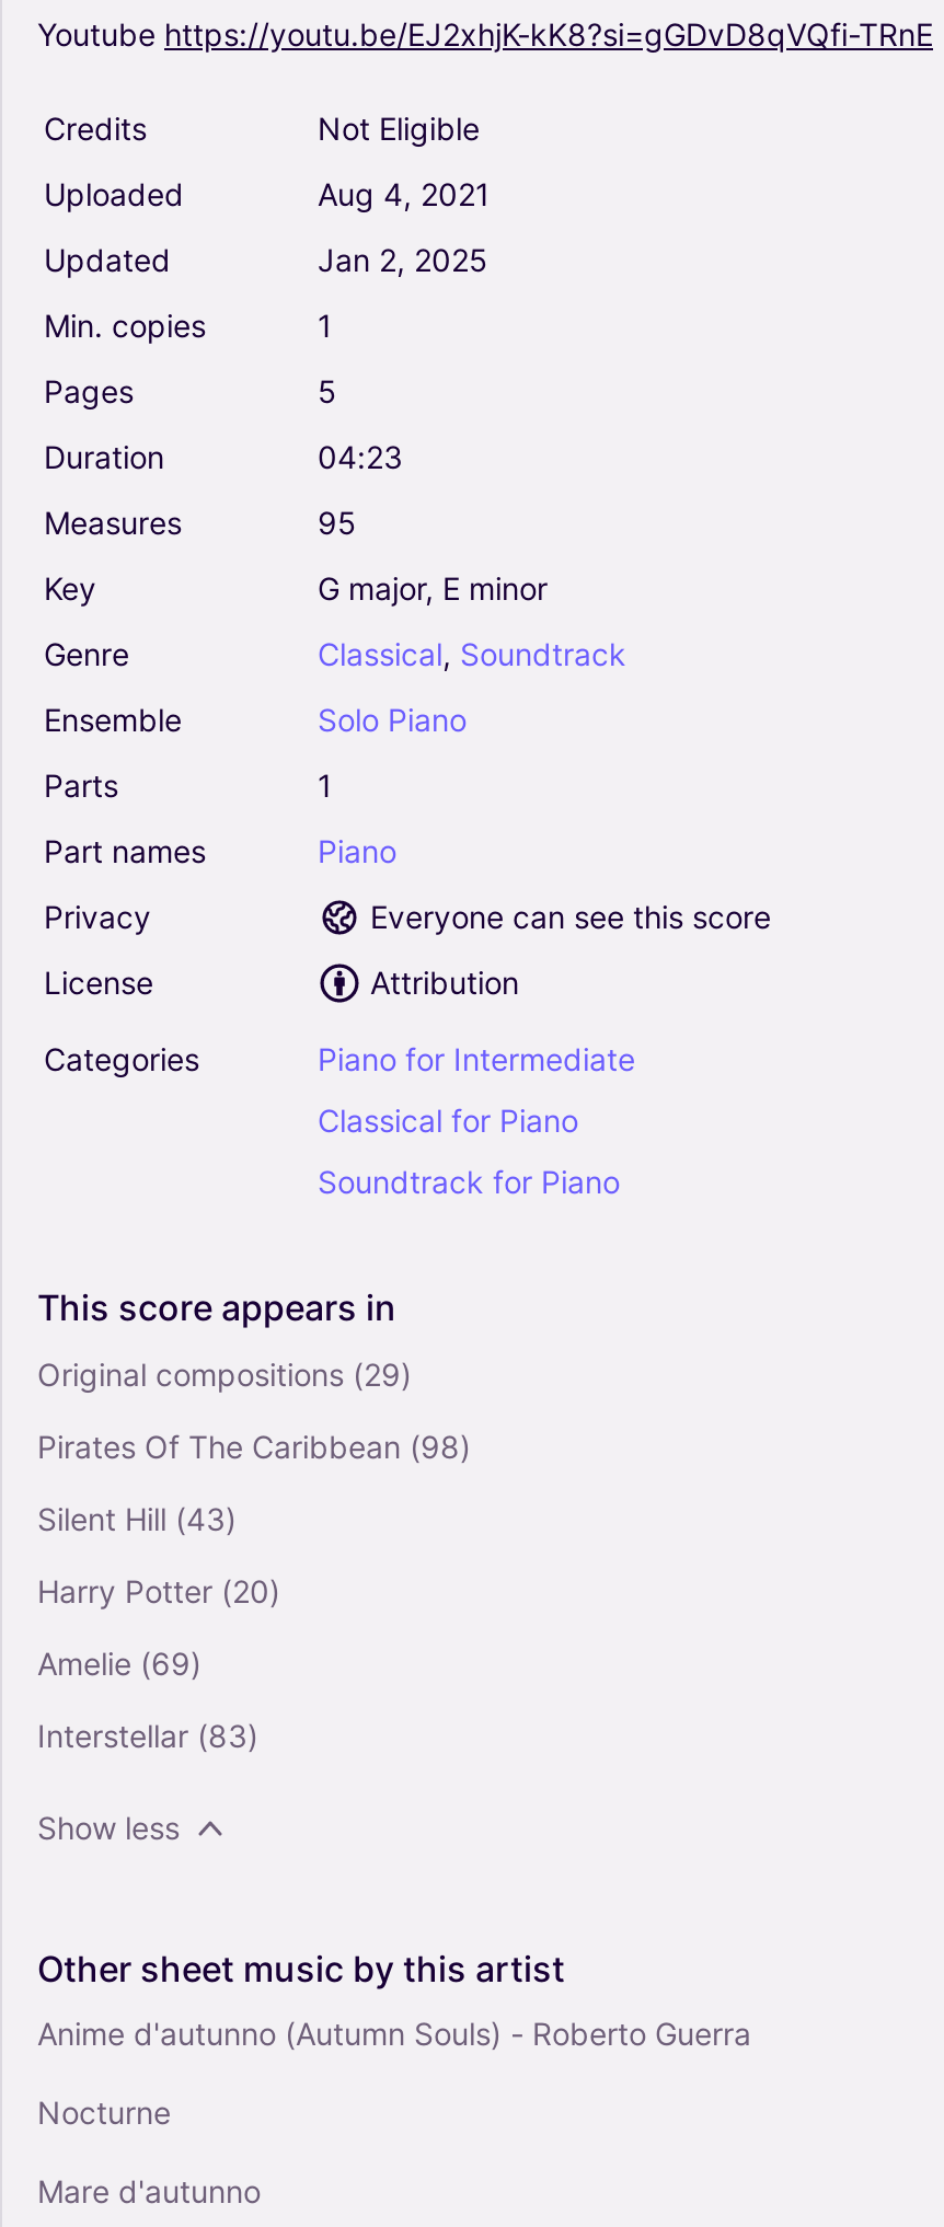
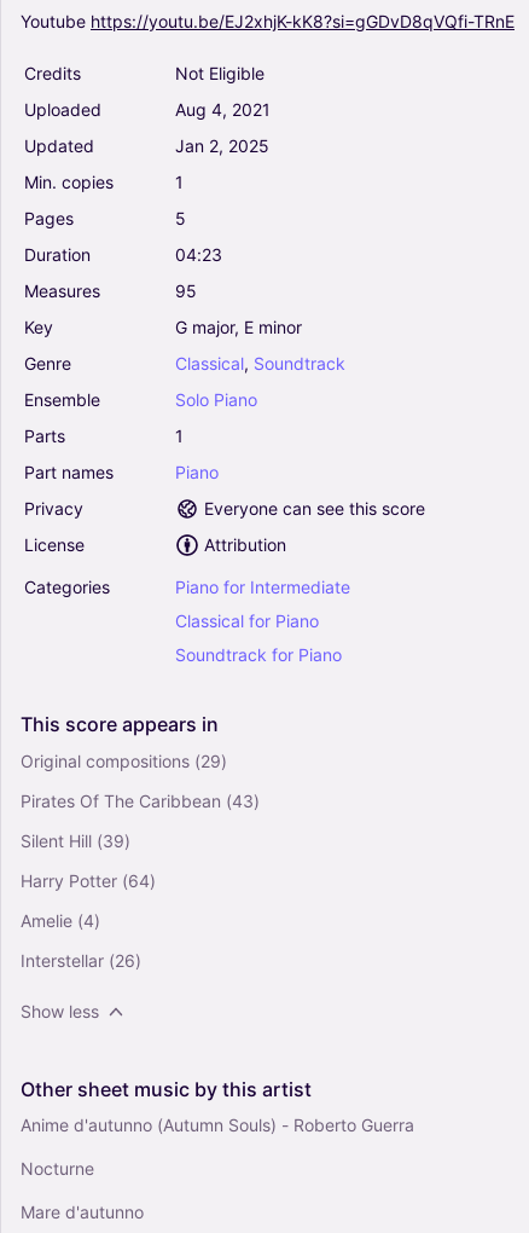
[37,1427,471,1465] Pirates Of The Caribbean (98) -> [21,790,260,811] Pirates Of The Caribbean (43)
[37,1500,237,1537] Silent Hill (43) -> [21,830,130,851] Silent Hill (39)
[37,1572,280,1609] Harry Potter (20) -> [21,870,156,891] Harry Potter (64)
[37,1644,202,1681] Amelie (69) -> [21,910,100,931] Amelie (4)
[37,1716,258,1754] Interstellar (83) -> [21,950,141,970] Interstellar (26)

